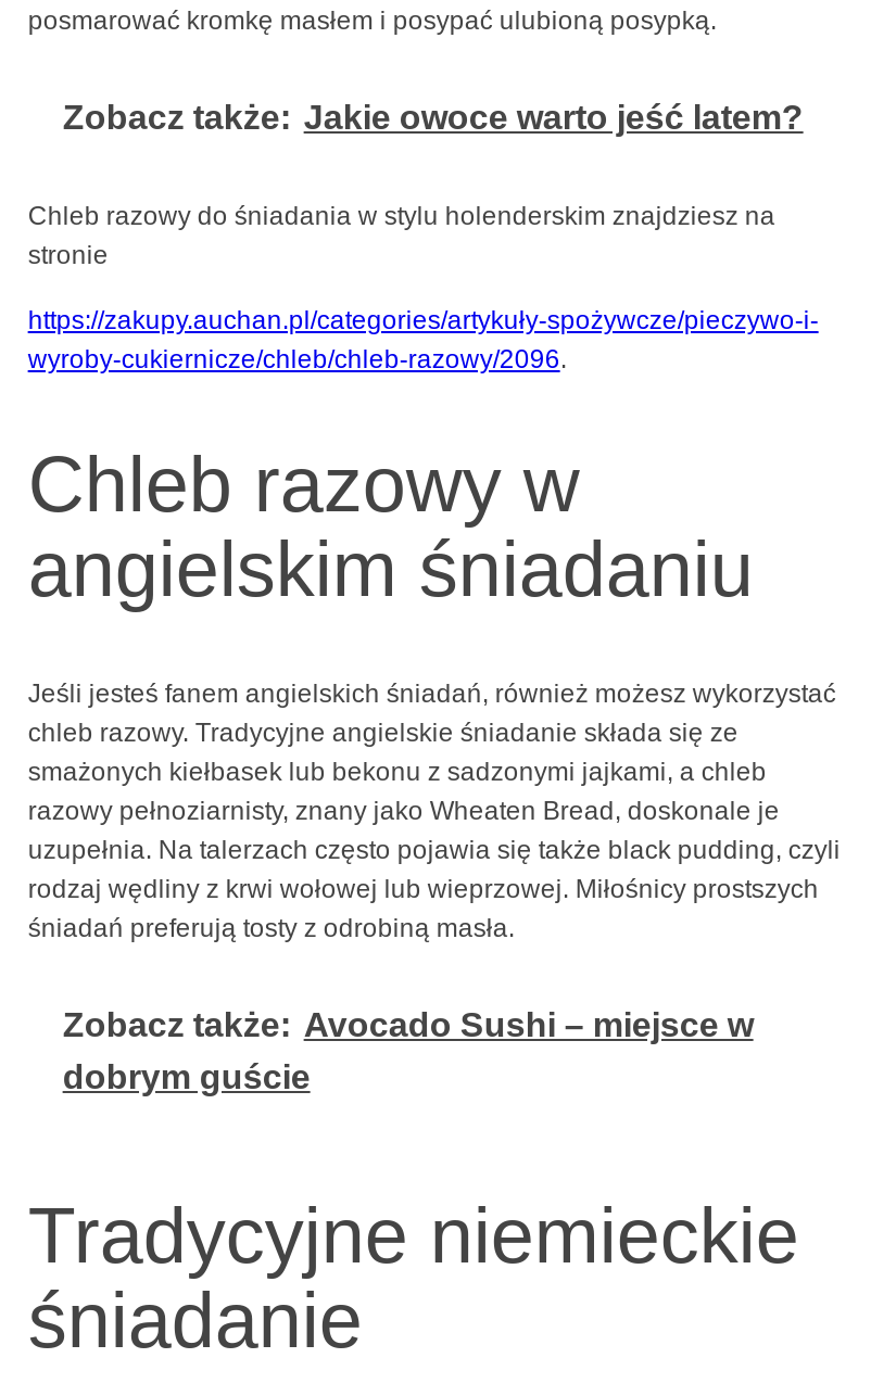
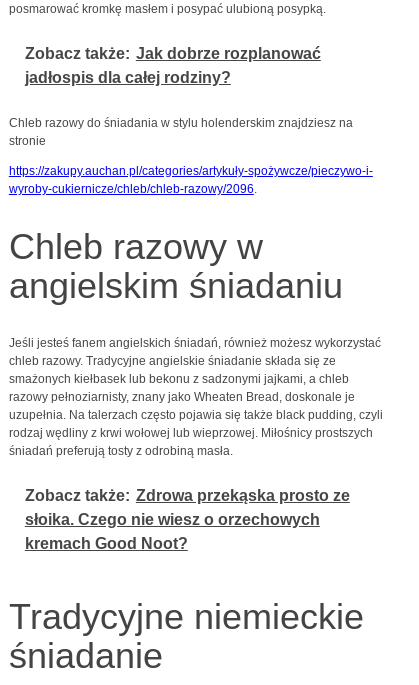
[63,99,803,136] Zobacz także: Jakie owoce warto jeść latem? -> [25,45,321,86] Zobacz także: Jak dobrze rozplanować | jadłospis dla całej rodziny?
[63,1005,753,1094] Zobacz także: Avocado Sushi – miejsce w | dobrym guście -> [25,487,350,552] Zobacz także: Zdrowa przekąska prosto ze | słoika. Czego nie wiesz o orzechowych | kremach Good Noot?

